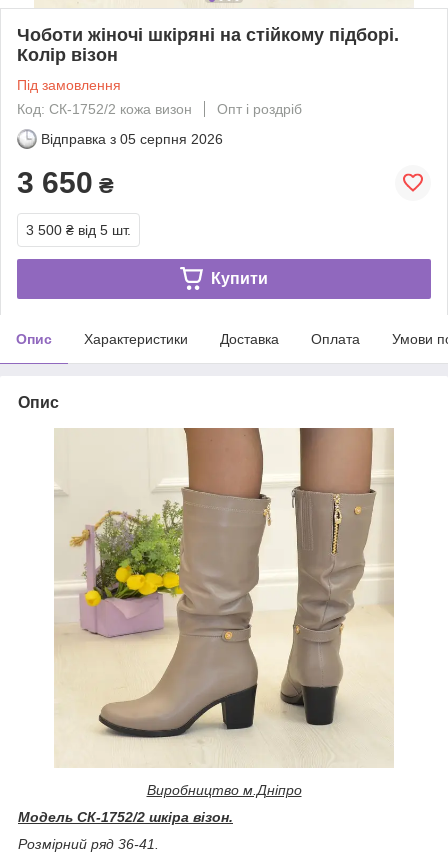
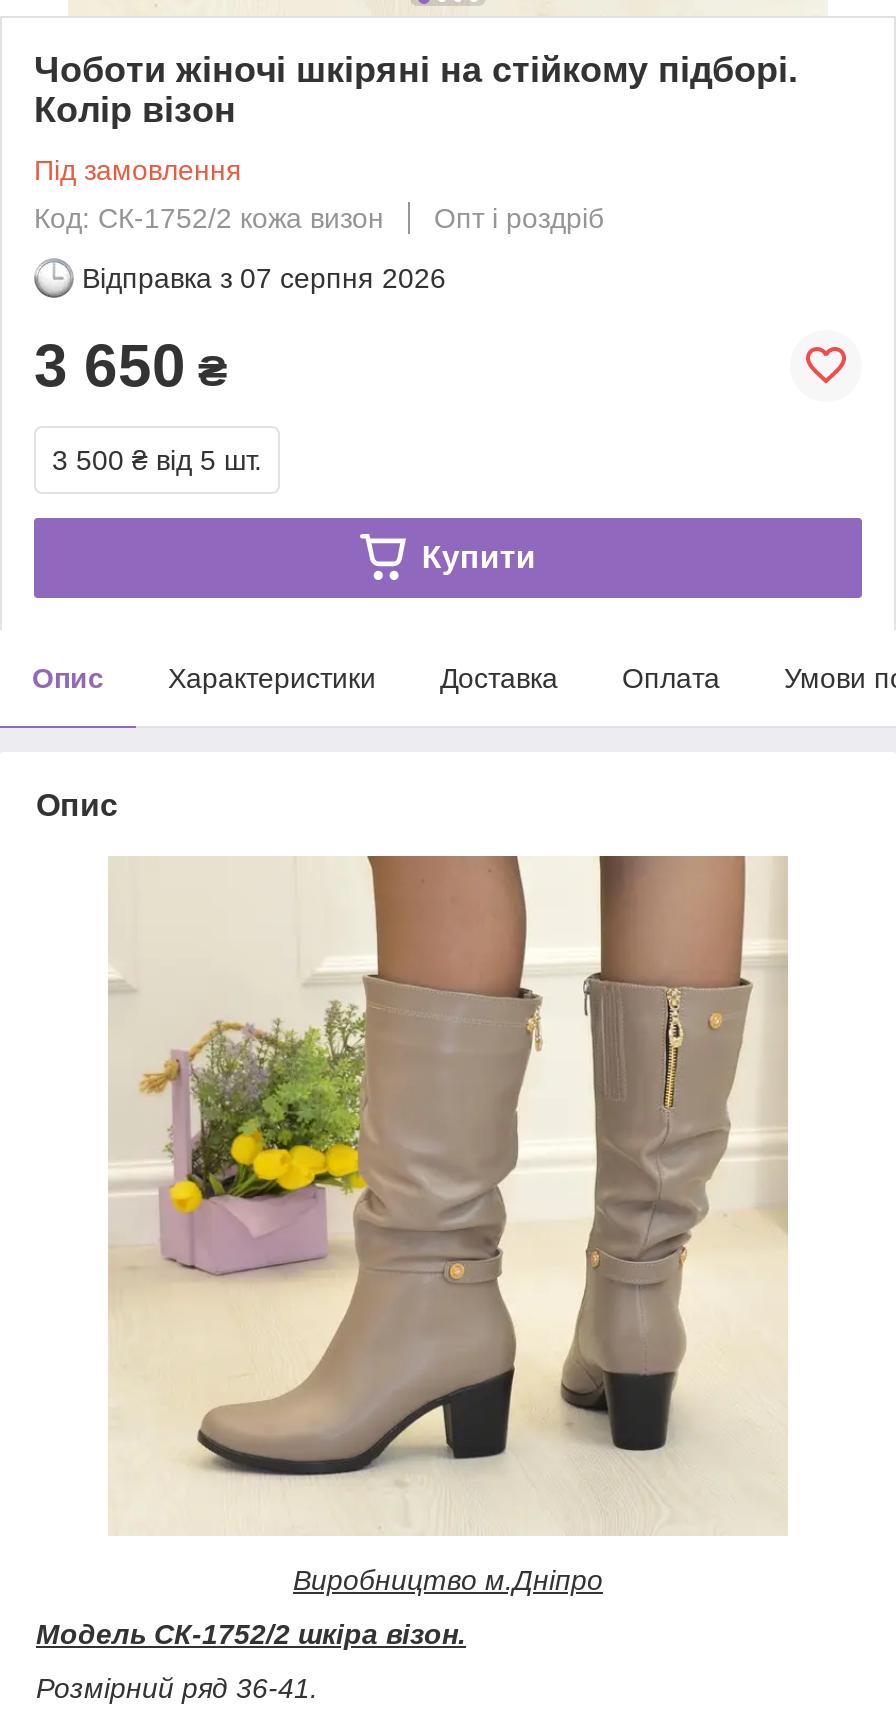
[41,131,223,147] Відправка з 05 серпня 2026 -> [82,262,446,294] Відправка з 07 серпня 2026

